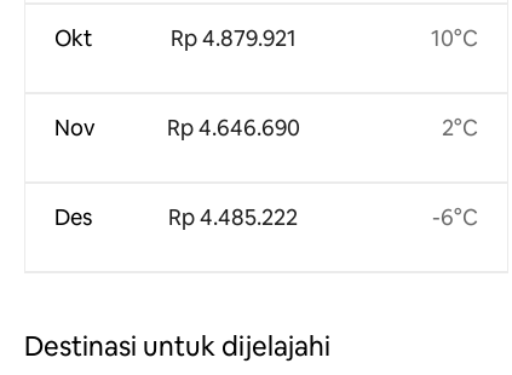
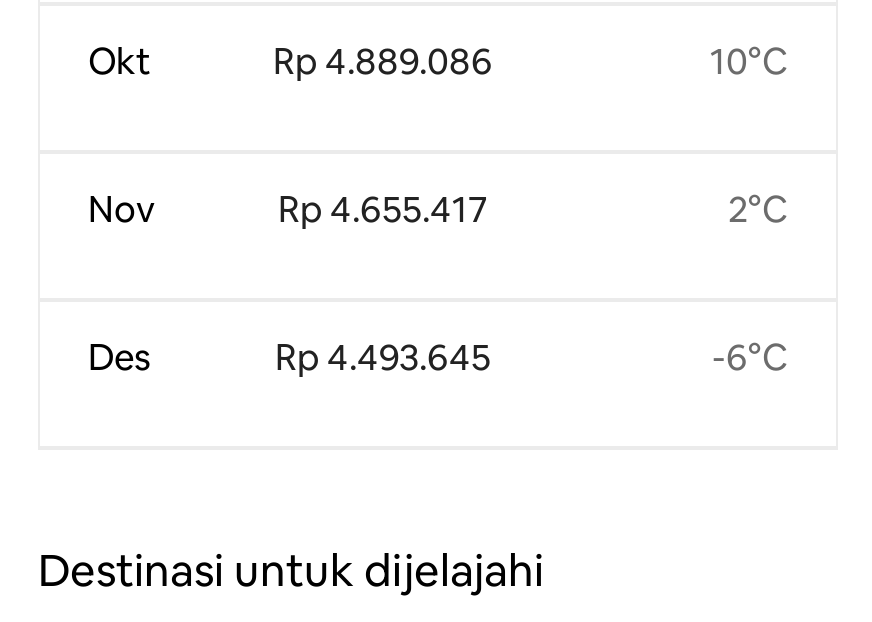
[170,24,296,52] Rp 4.879.921 -> [273,37,493,83] Rp 4.889.086
[166,114,300,141] Rp 4.646.690 -> [278,185,488,231] Rp 4.655.417
[168,203,298,231] Rp 4.485.222 -> [275,333,491,379] Rp 4.493.645

